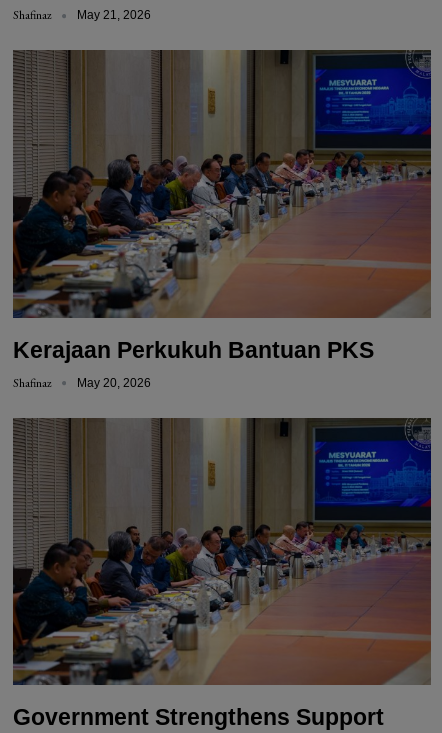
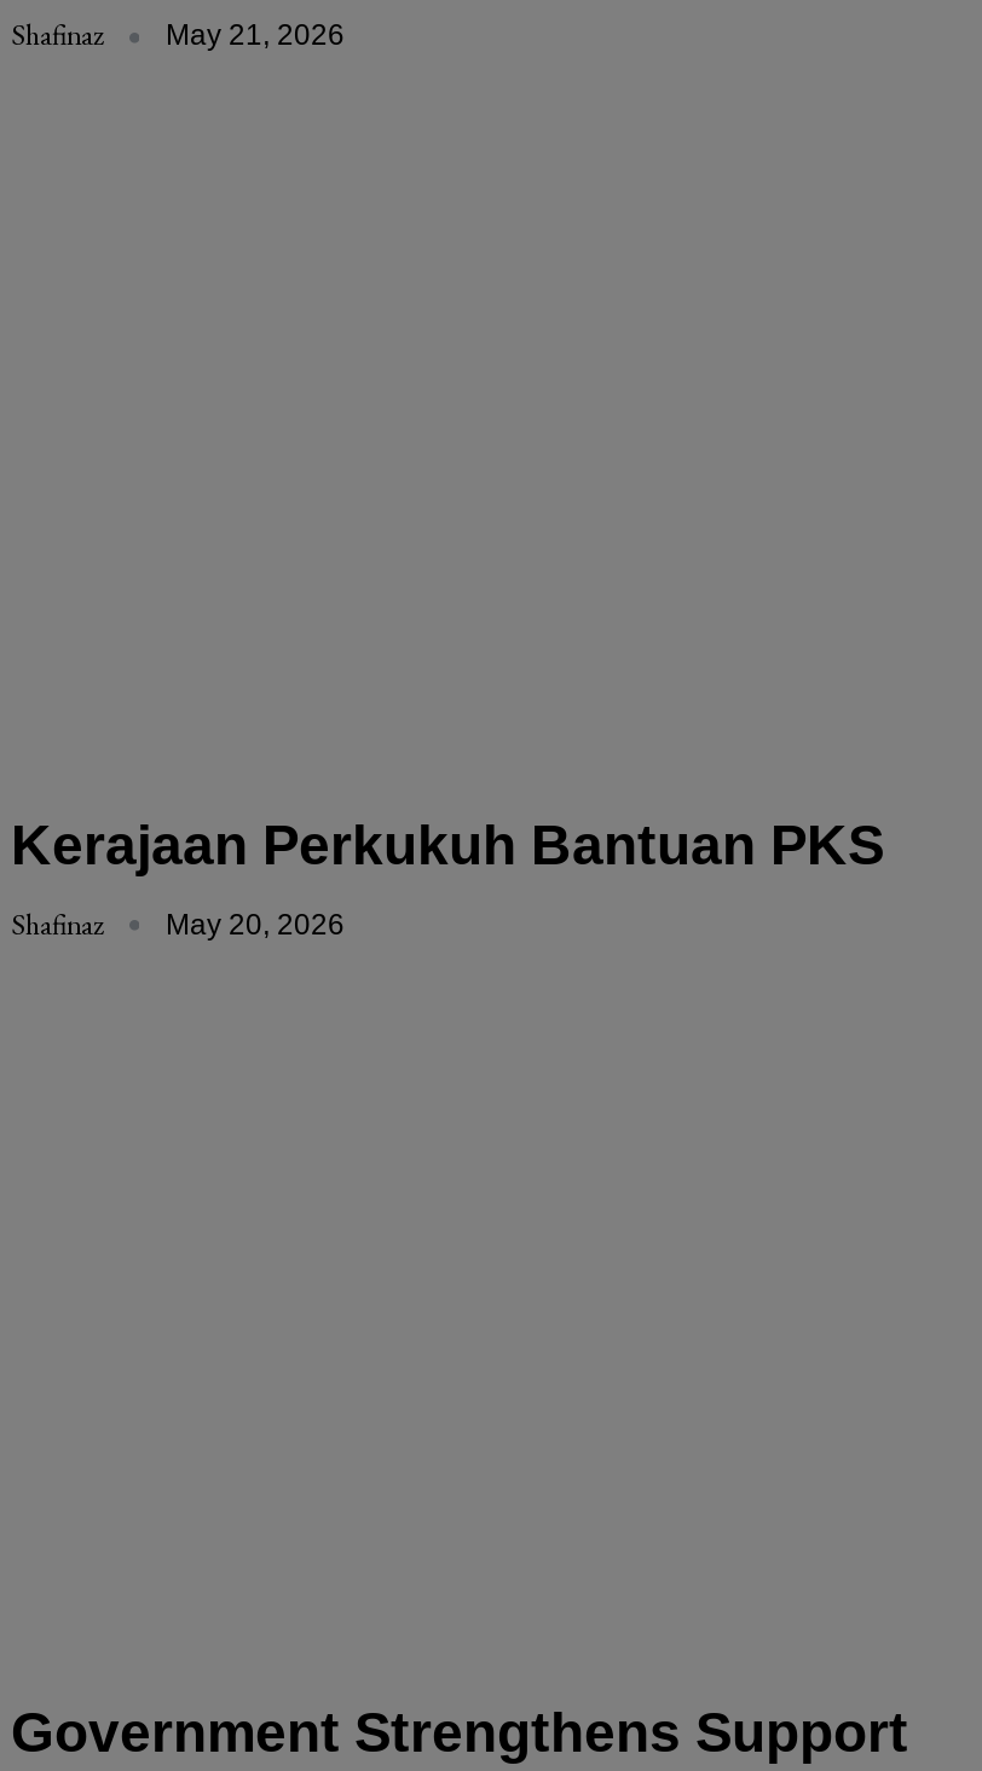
[12,49,432,319] [image] -> none
[12,417,432,686] [image] -> none

